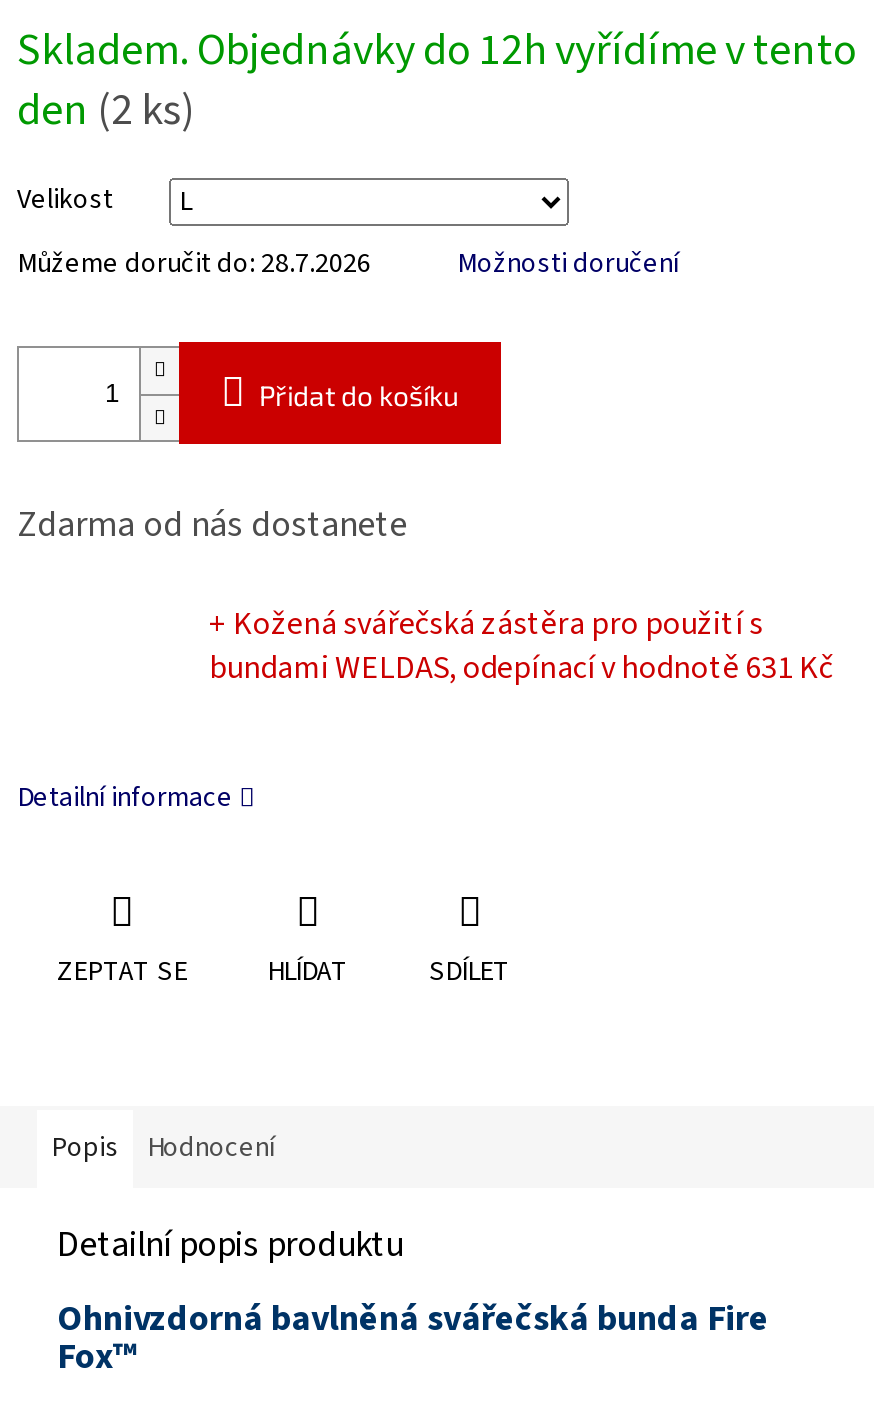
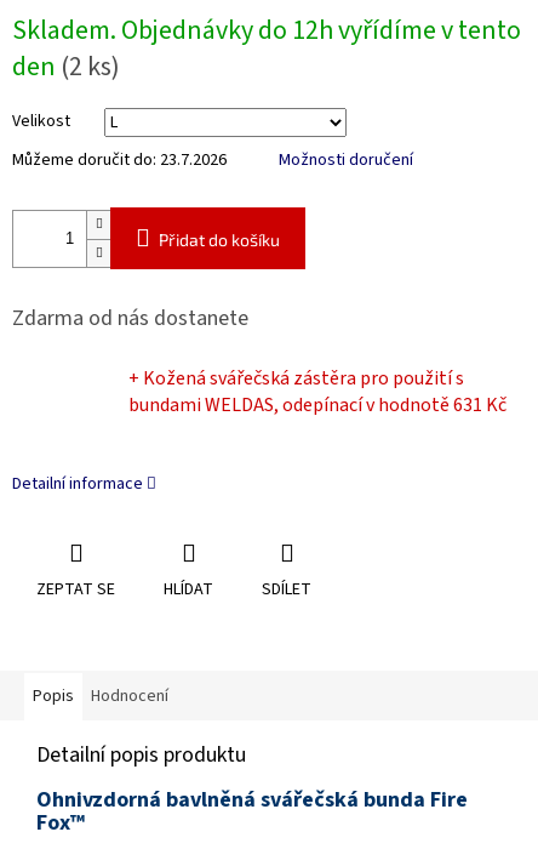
[17,245,371,285] Můžeme doručit do: 28.7.2026 -> [12,148,227,173] Můžeme doručit do: 23.7.2026

